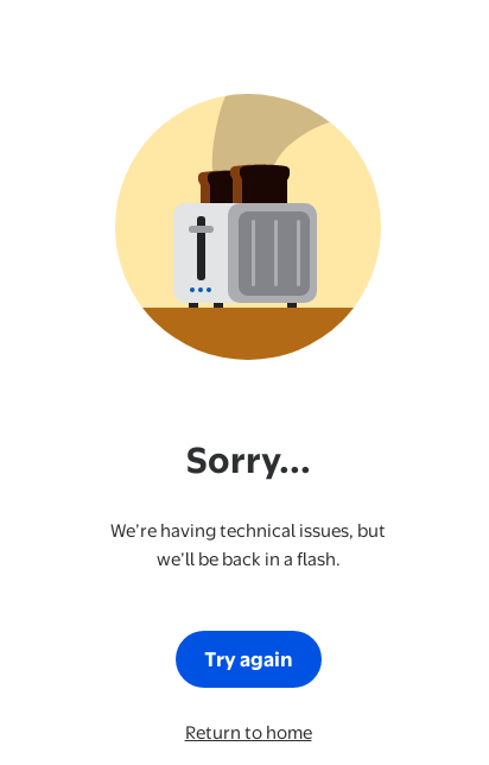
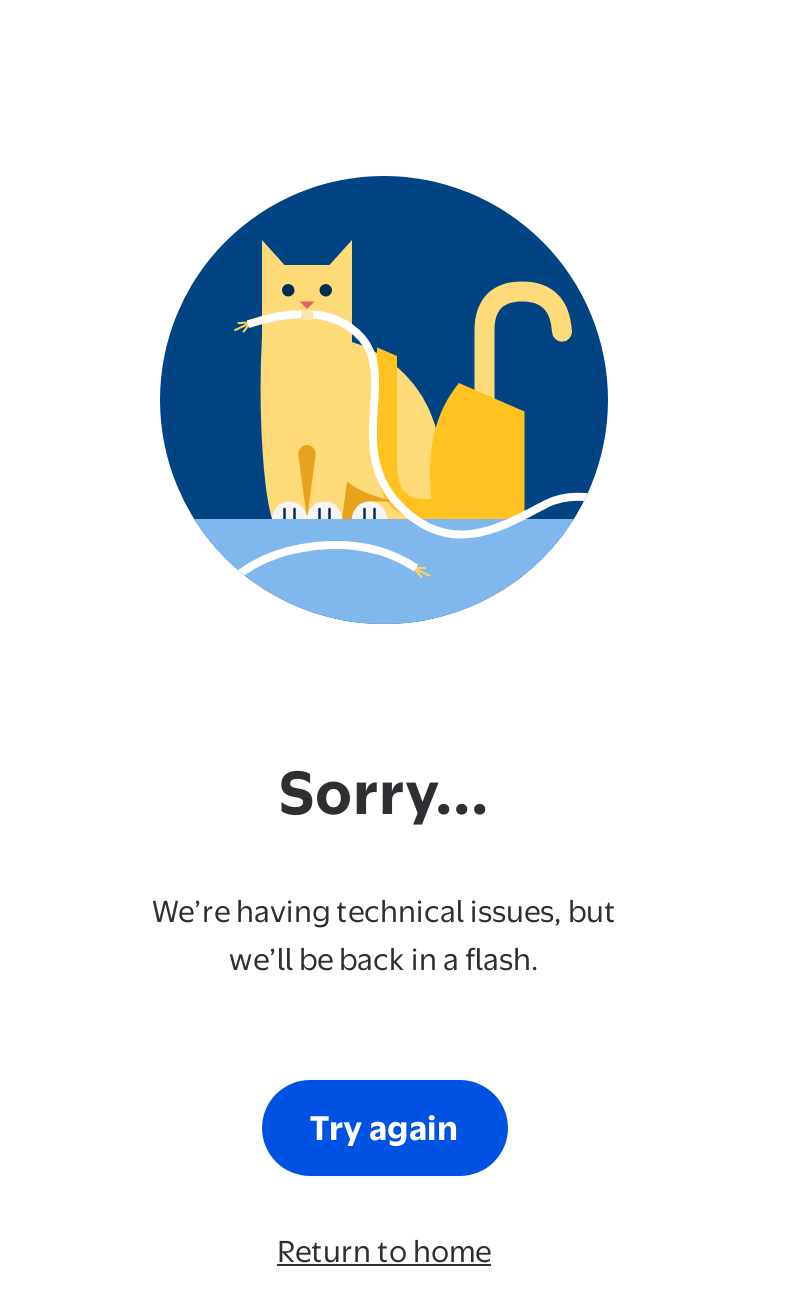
[115,94,381,361] [image] -> [158,174,610,626] [image]

